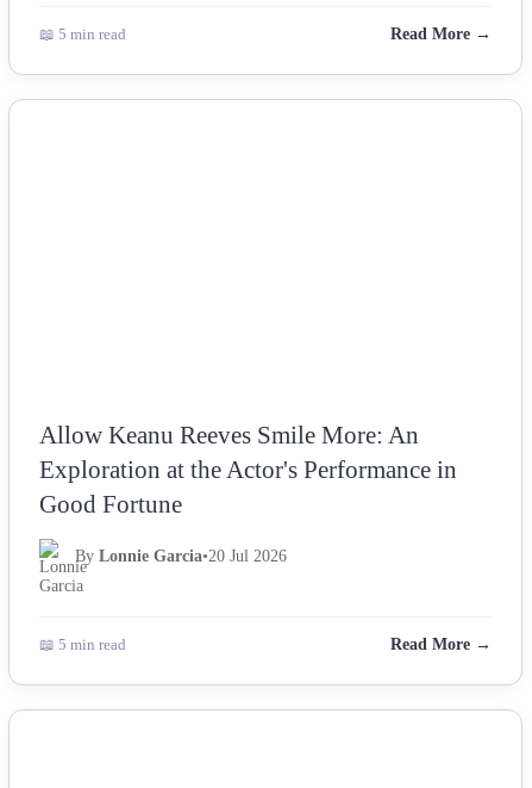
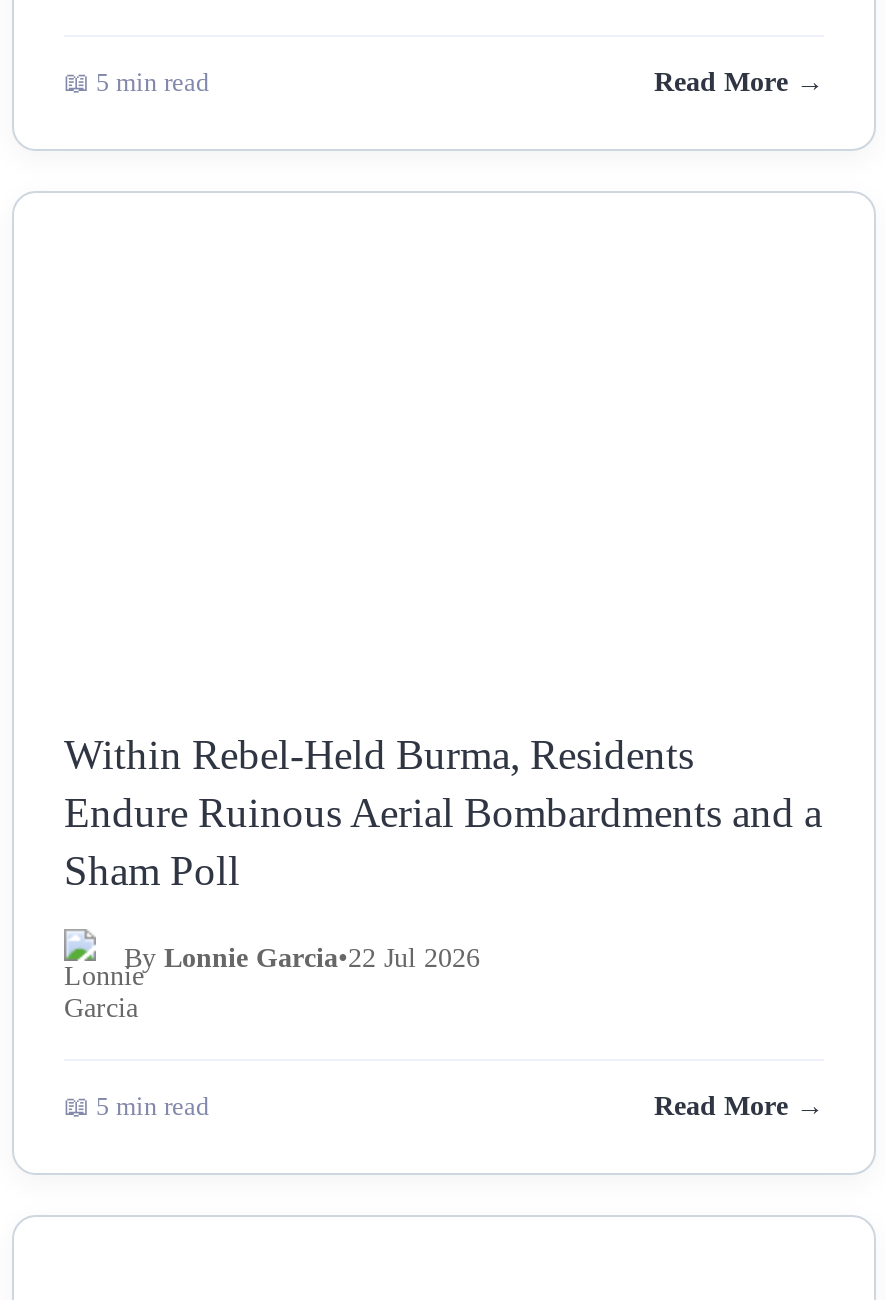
[39,420,457,517] Allow Keanu Reeves Smile More: An | Exploration at the Actor's Performance in | Good Fortune -> [64,730,822,892] Within Rebel-Held Burma, Residents | Endure Ruinous Aerial Bombardments and a | Sham Poll
[75,547,287,565] By Lonnie Garcia•20 Jul 2026 -> [124,942,480,972] By Lonnie Garcia•22 Jul 2026

